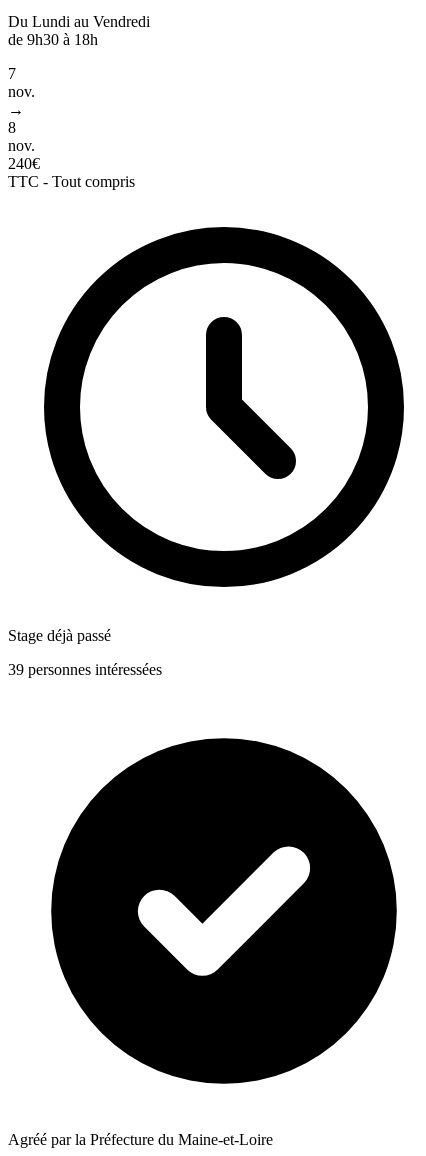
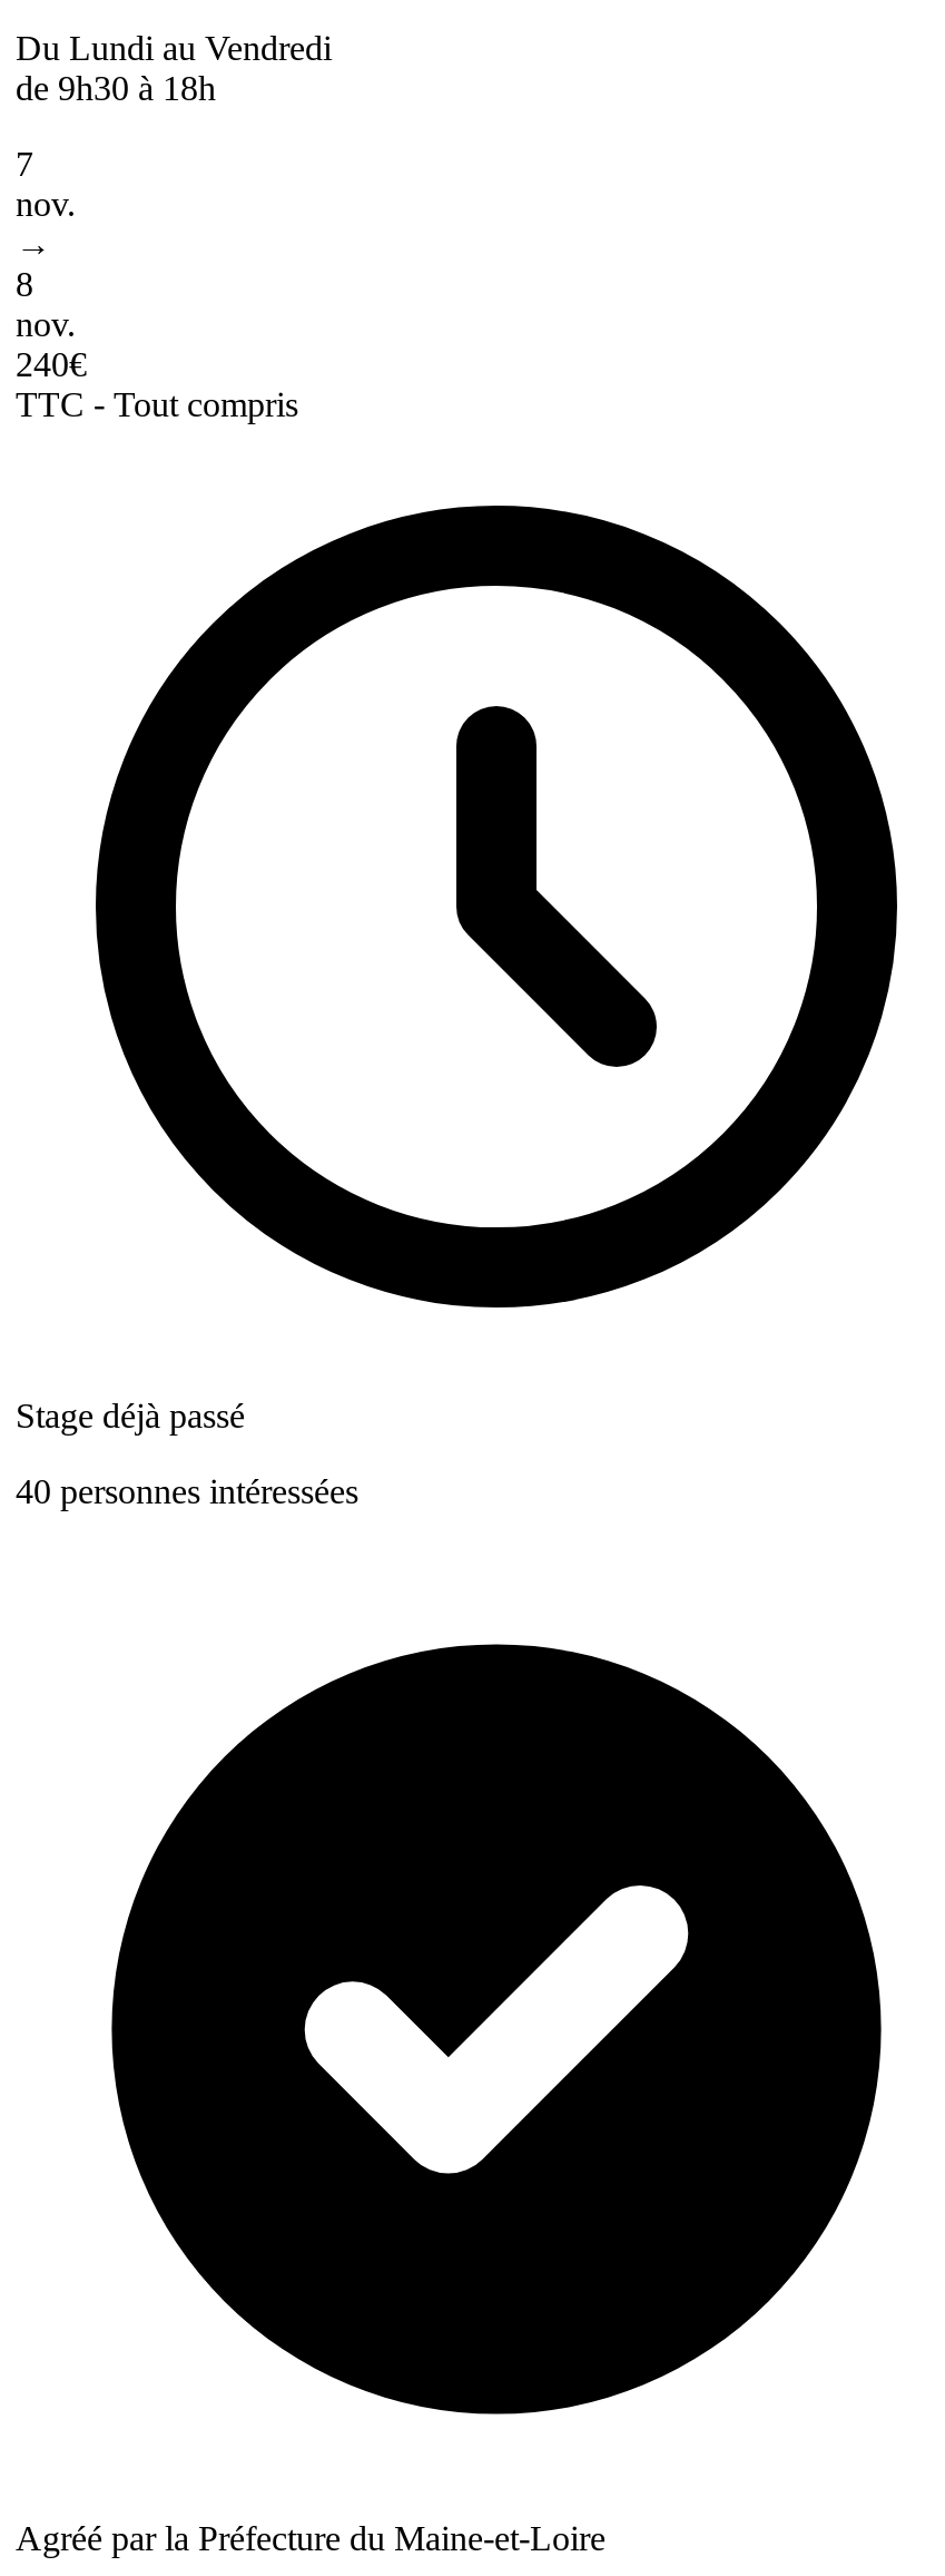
[8,661,162,678] 39 personnes intéressées -> [16,1472,358,1510] 40 personnes intéressées

